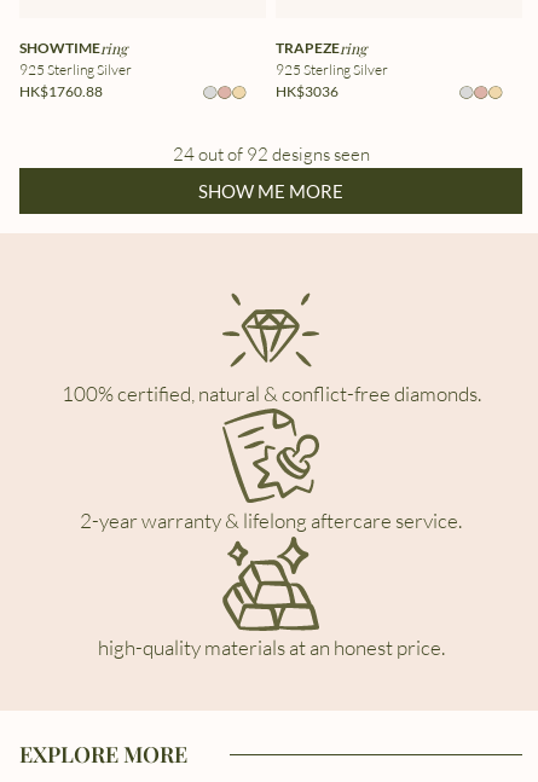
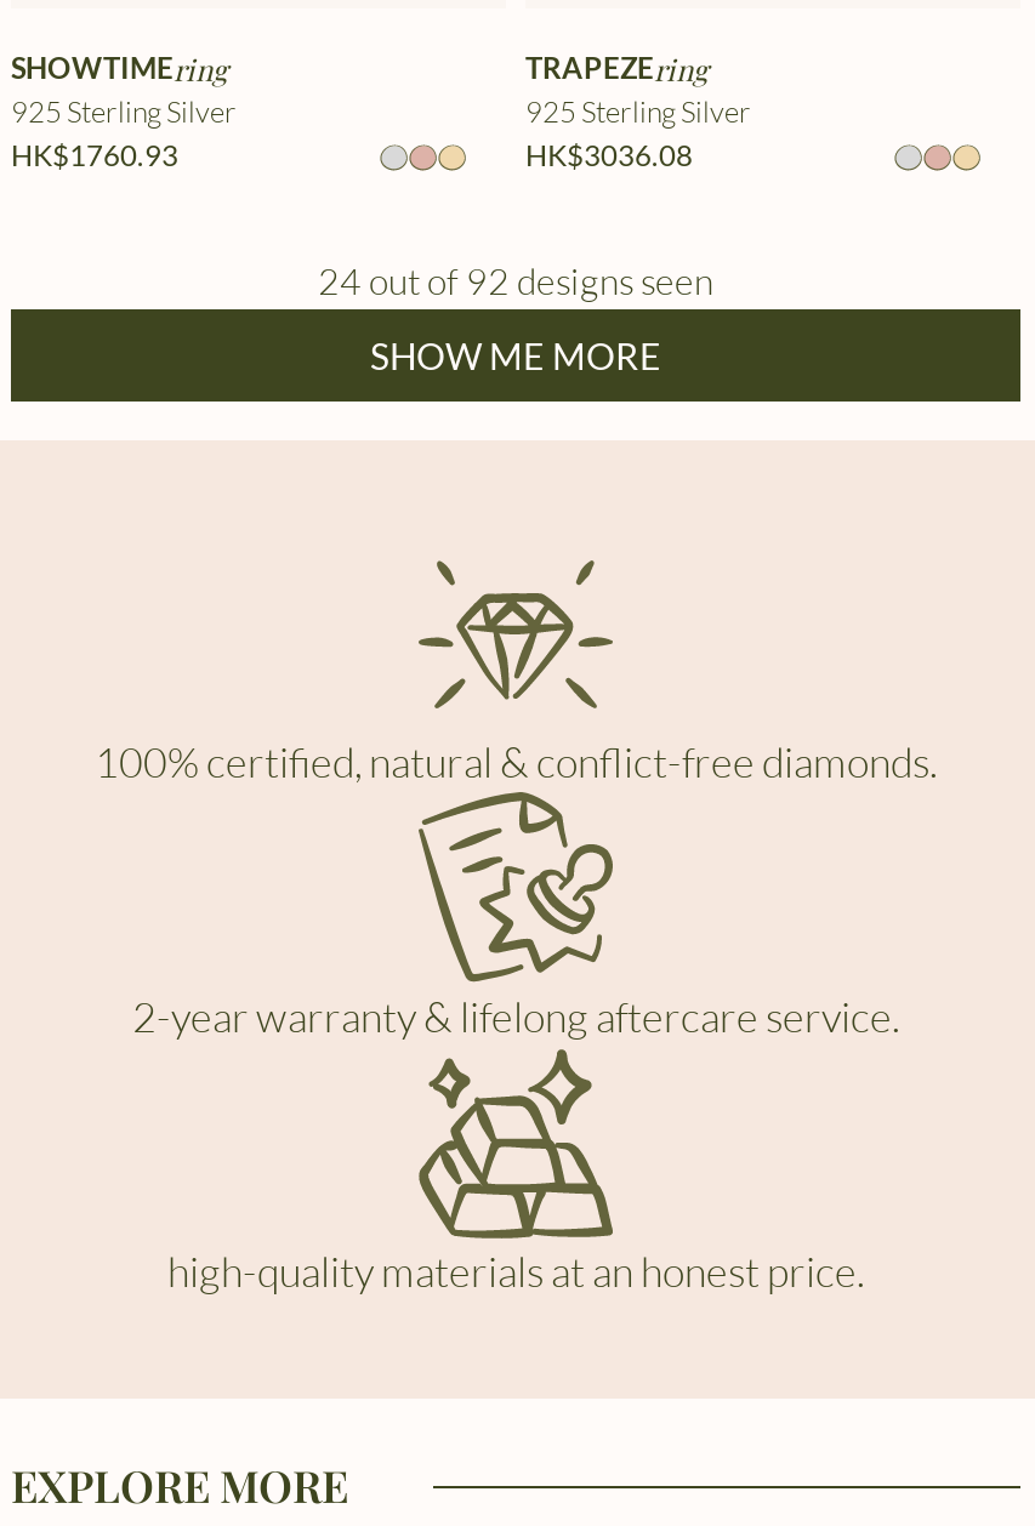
[19,82,103,100] HK$1760.88 -> [11,137,178,173] HK$1760.93
[276,82,339,100] HK$3036 -> [525,137,693,173] HK$3036.08

